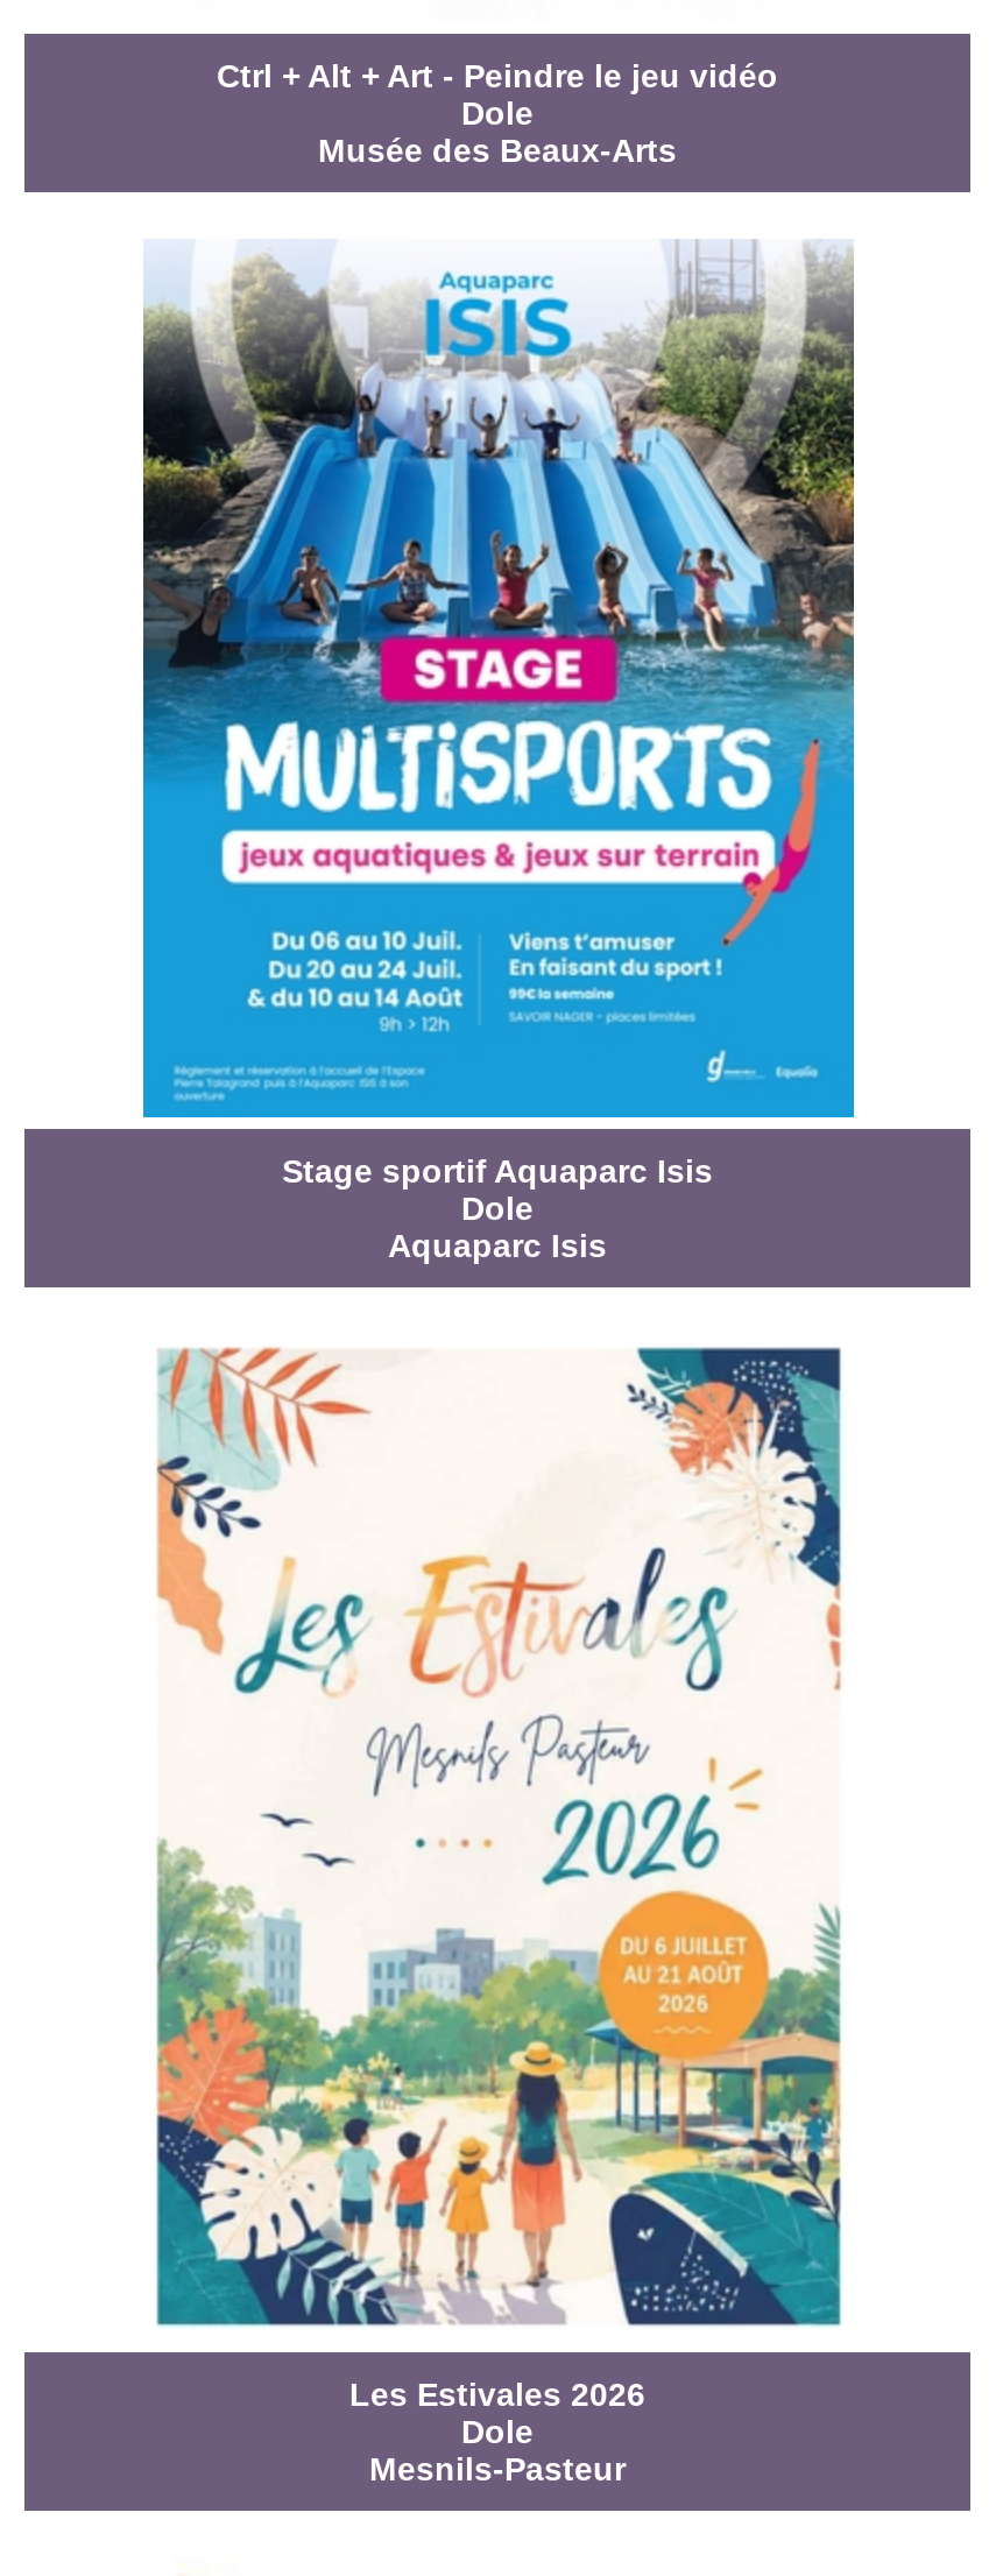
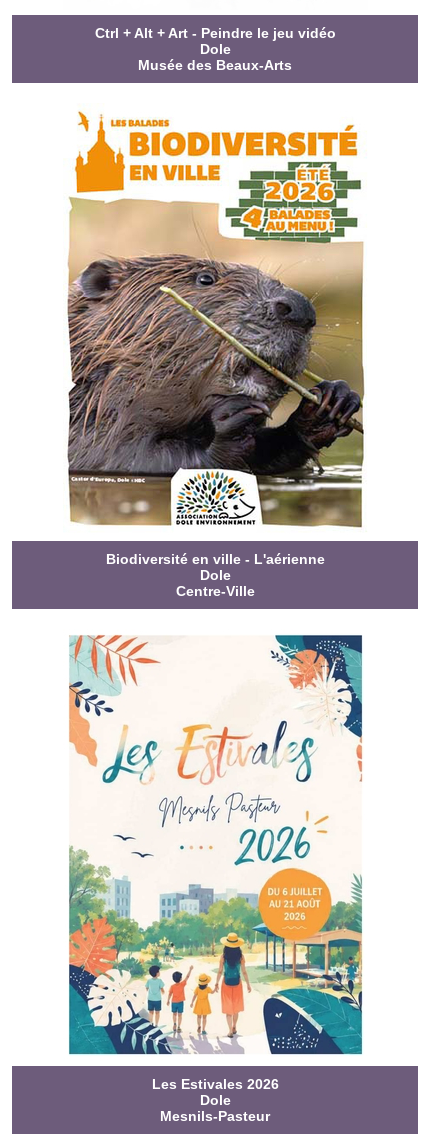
[141,241,856,1190] [image] | Stage sportif Aquaparc Isis -> [63,105,368,567] [image] | Biodiversité en ville - L'aérienne
[388,1227,607,1264] Aquaparc Isis -> [175,583,254,599] Centre-Ville

